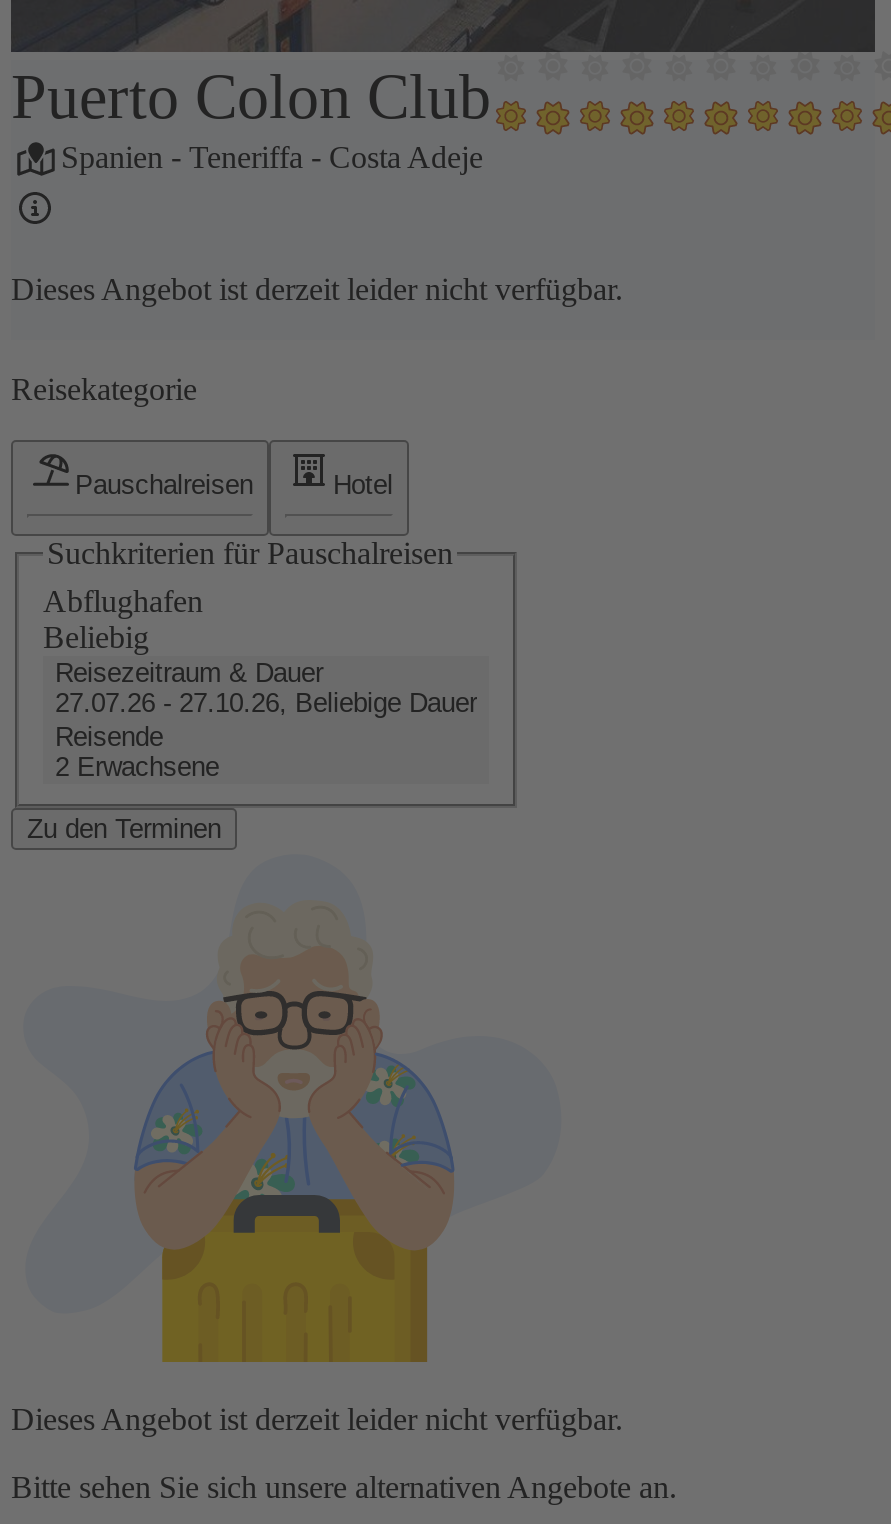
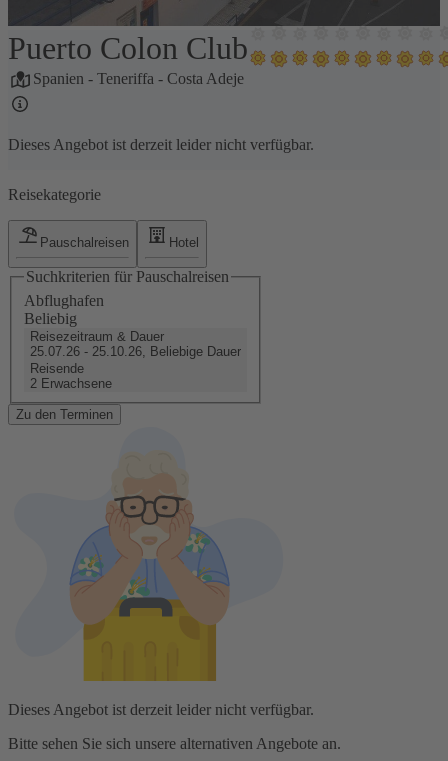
[55,688,477,718] 27.07.26 - 27.10.26, Beliebige Dauer -> [30,344,241,359] 25.07.26 - 25.10.26, Beliebige Dauer

